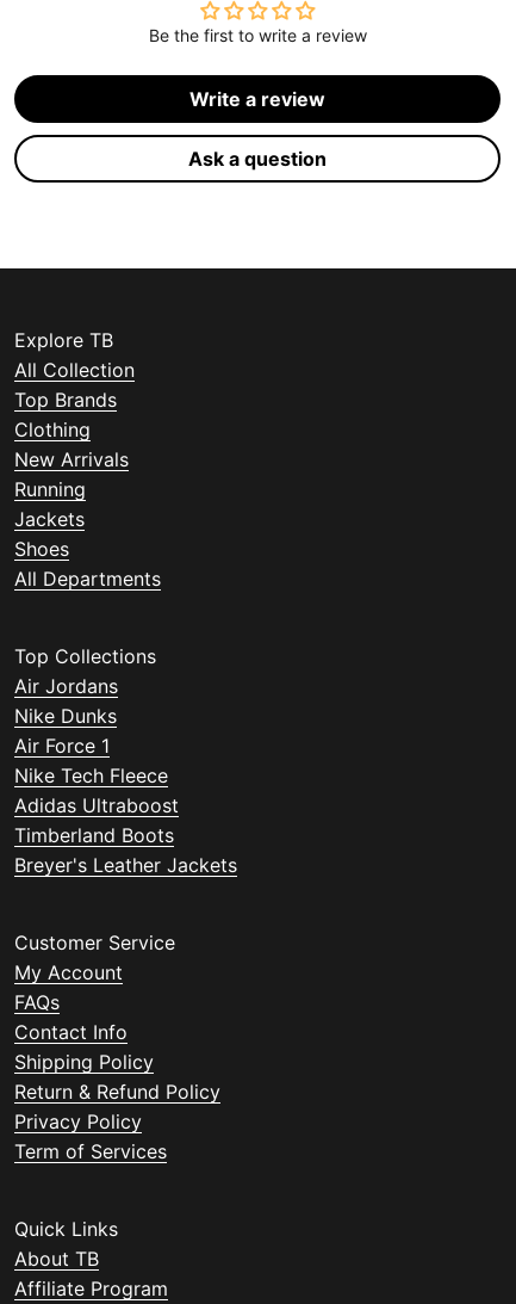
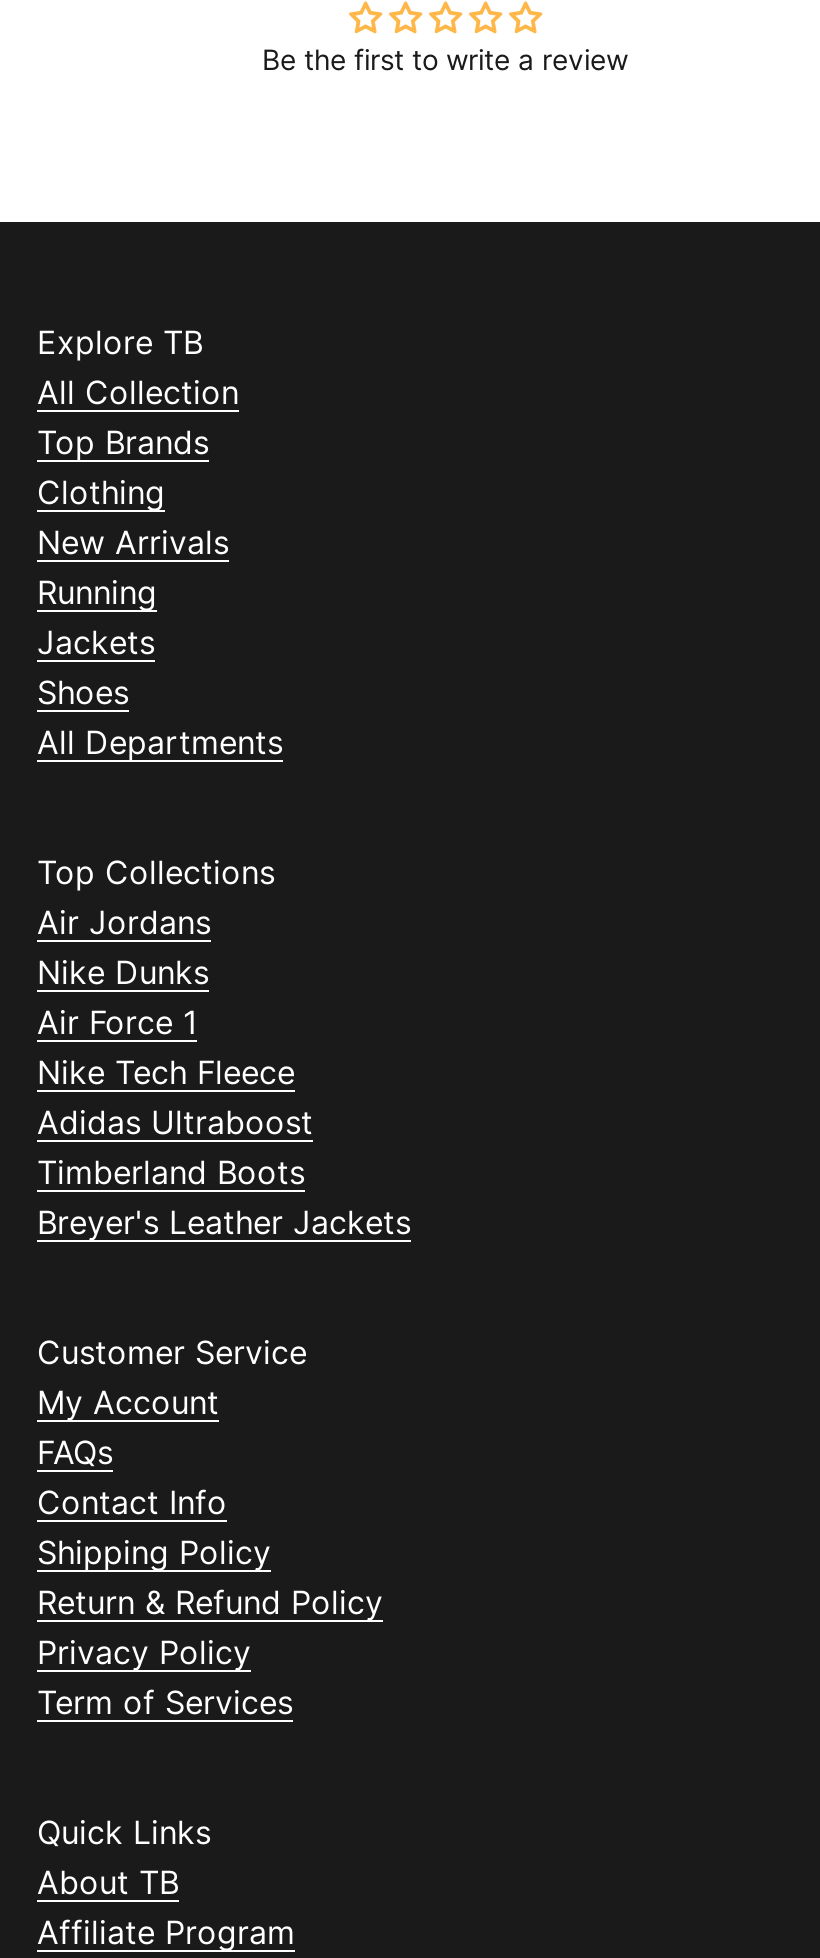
[188,87,327,170] Write a review | Ask a question -> none

